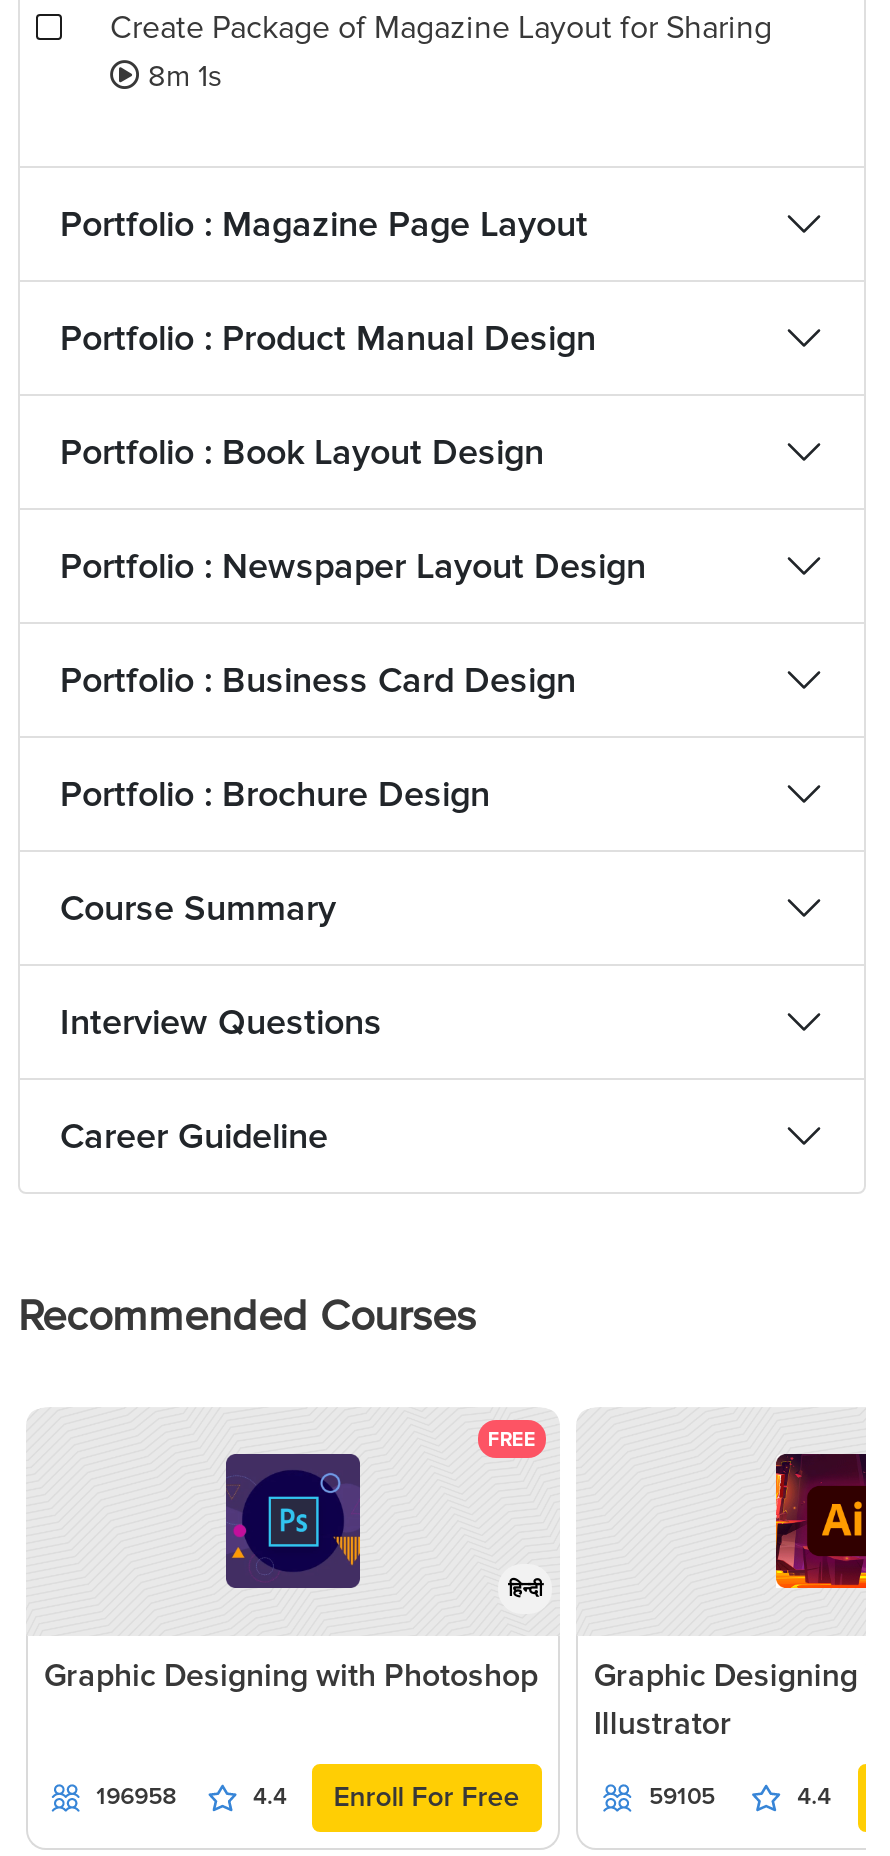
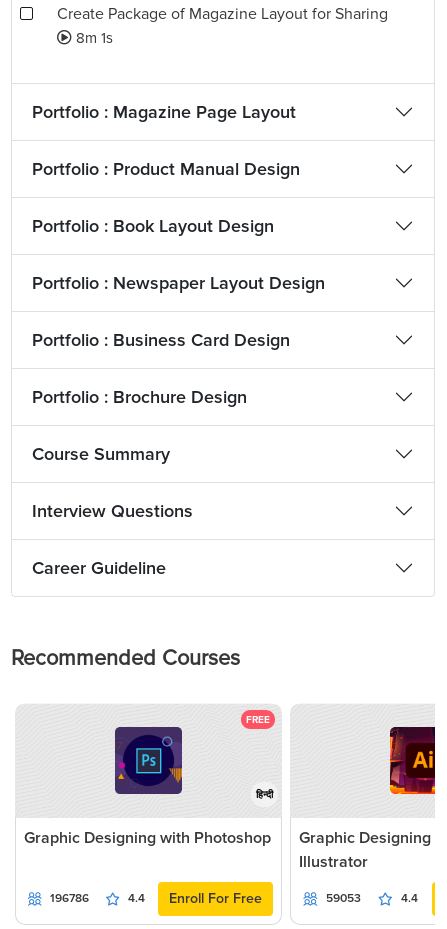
[96,1781,176,1811] 196958 -> [50,891,89,906] 196786
[649,1781,715,1811] 59105 -> [326,891,361,906] 59053

